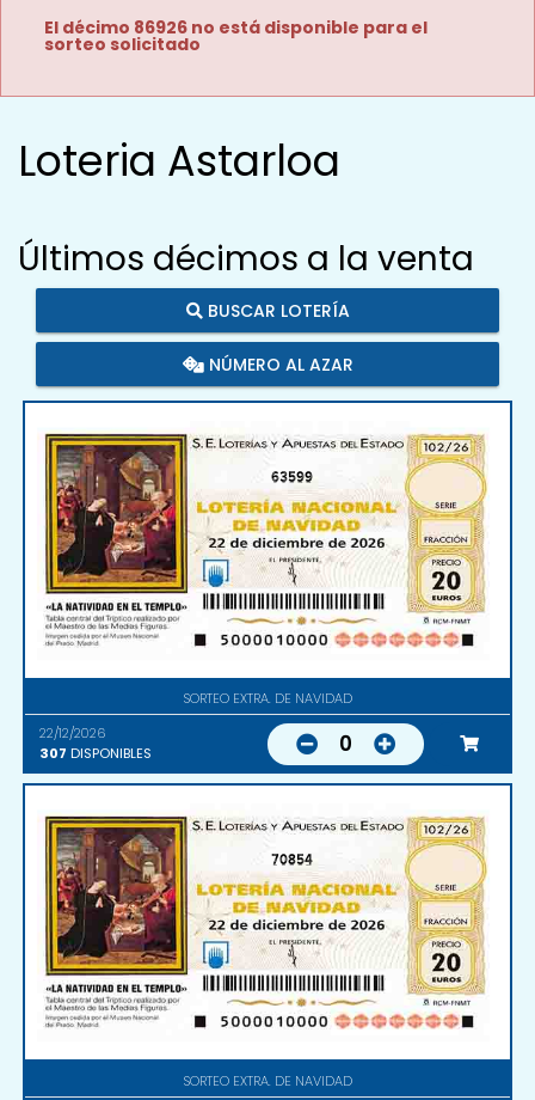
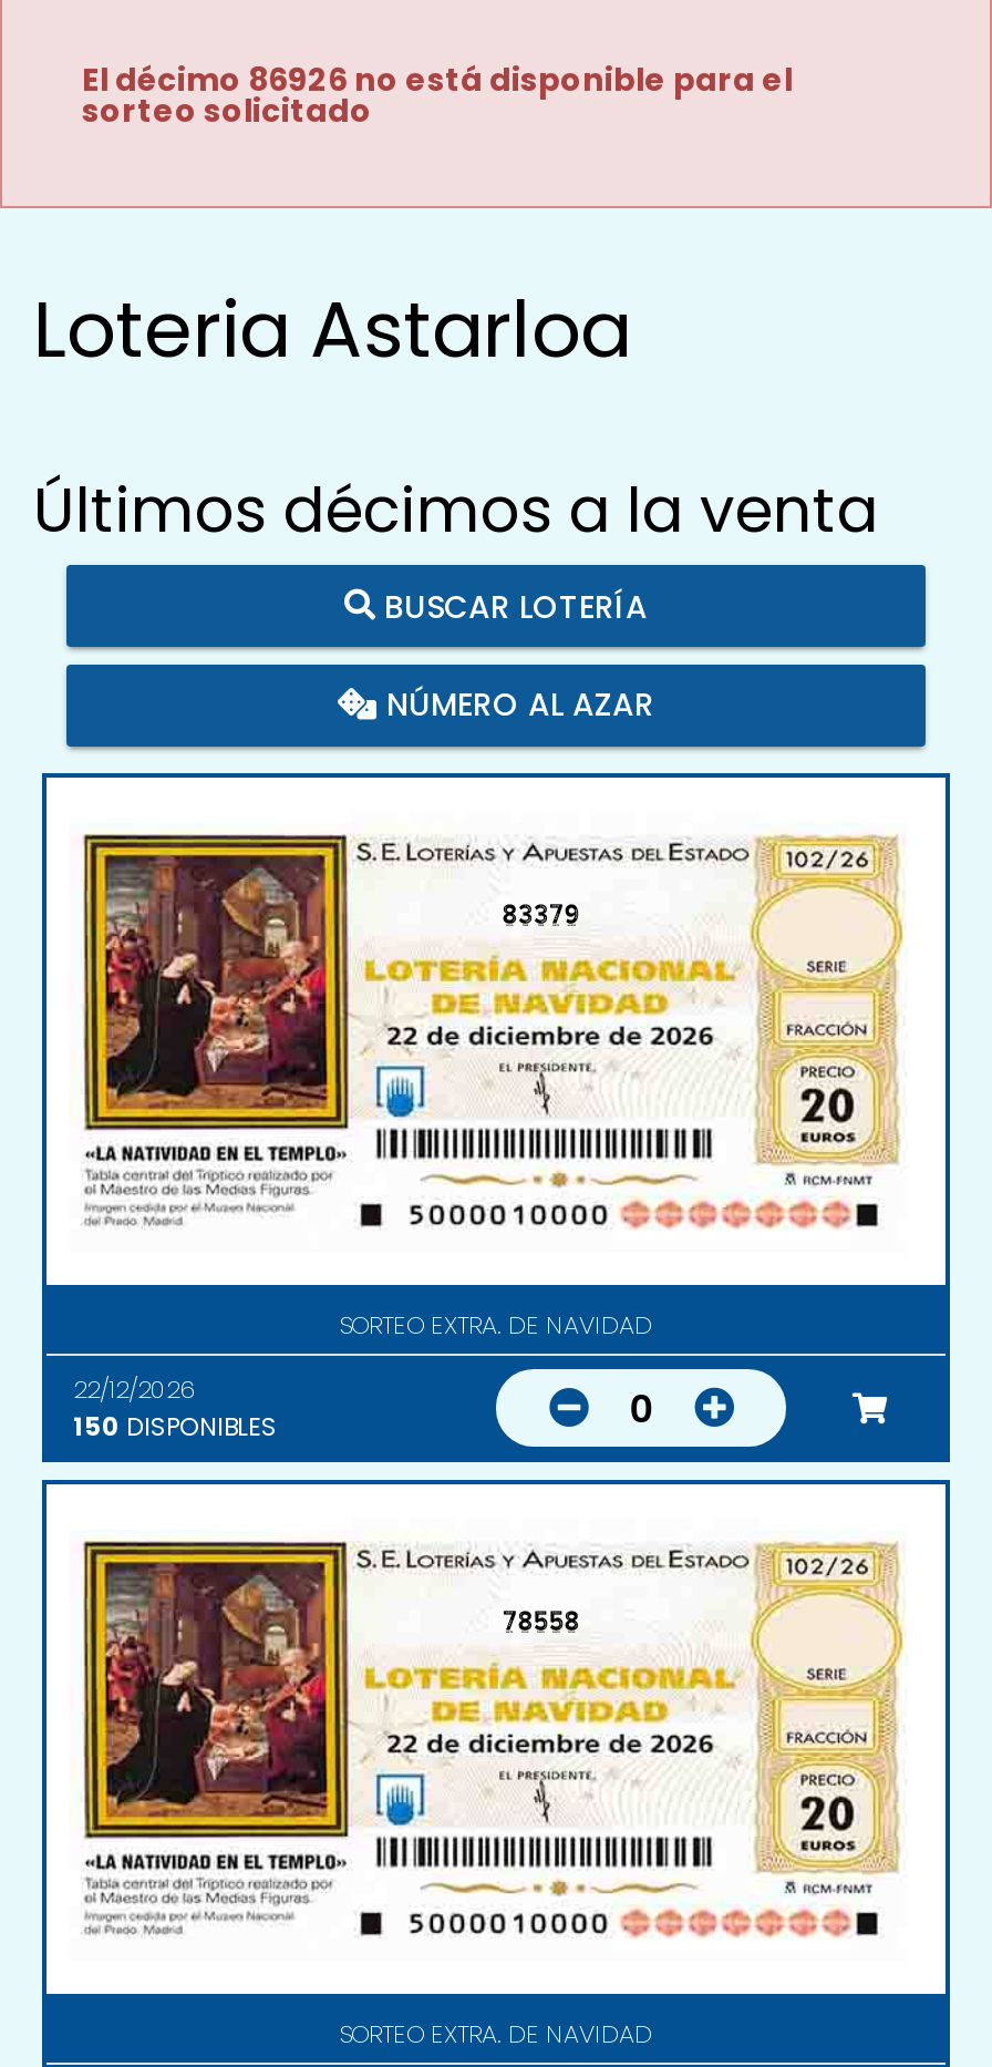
[271,468,313,487] 63599 -> [502,897,580,932] 83379
[39,744,152,763] 307 DISPONIBLES -> [73,1409,277,1444] 150 DISPONIBLES
[271,850,313,869] 70854 -> [502,1605,580,1640] 78558

